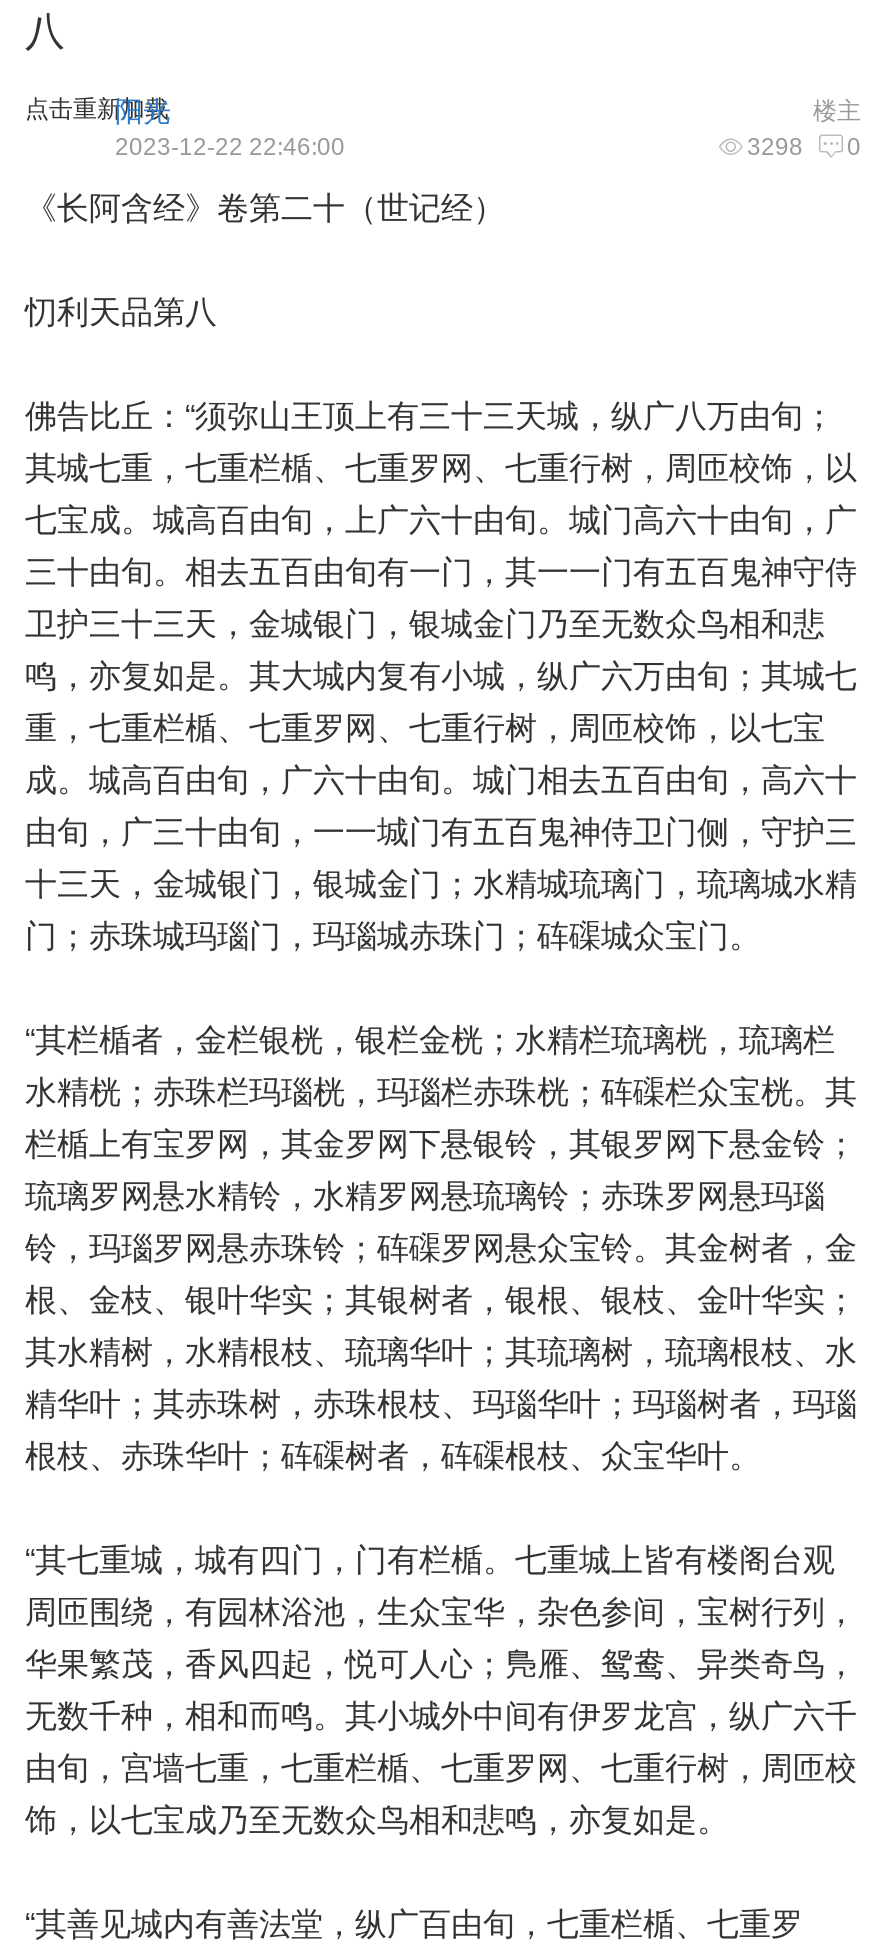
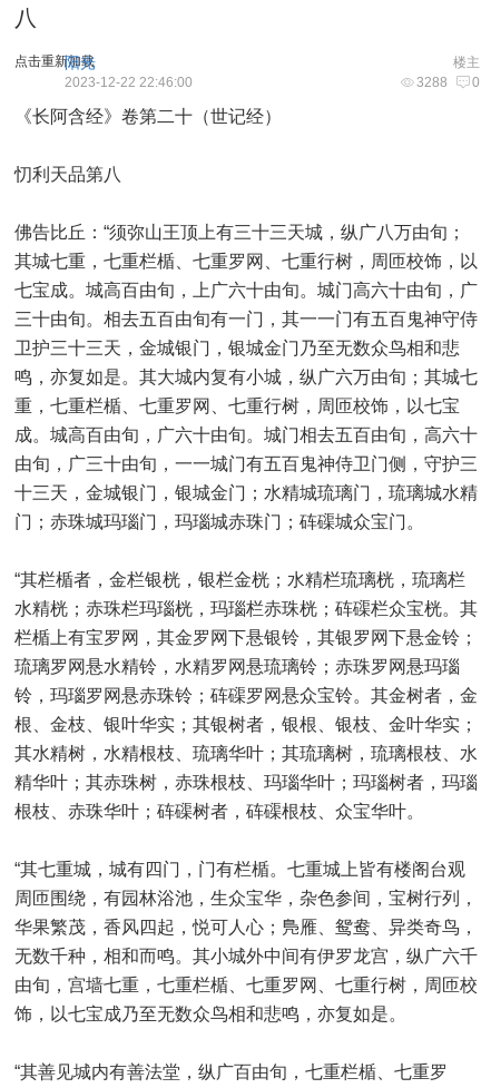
[747,133,861,161] 3298 0 -> [416,75,480,90] 3288 0

